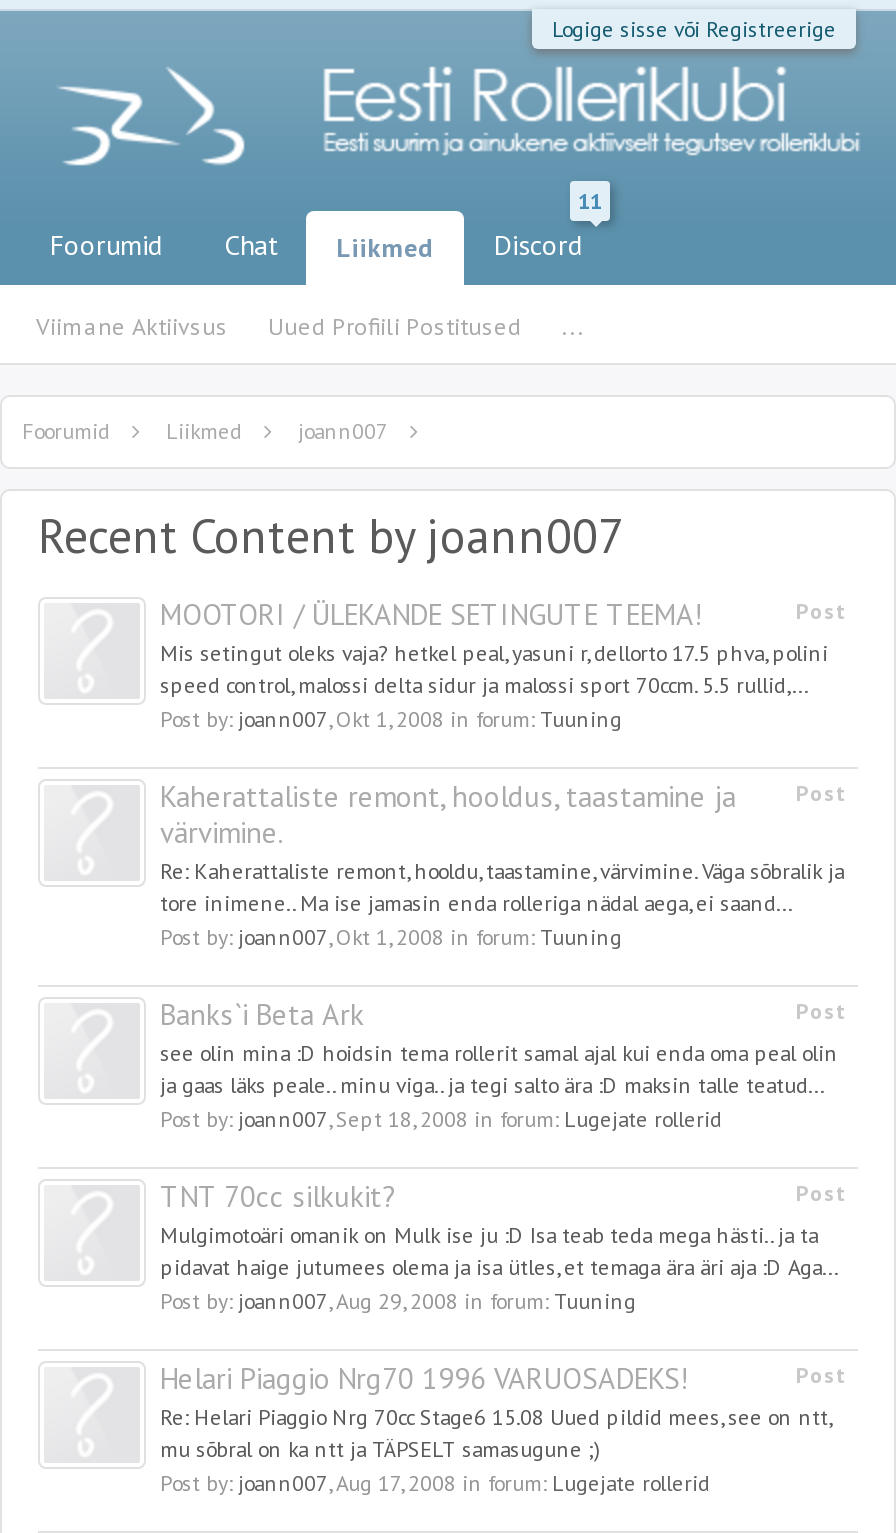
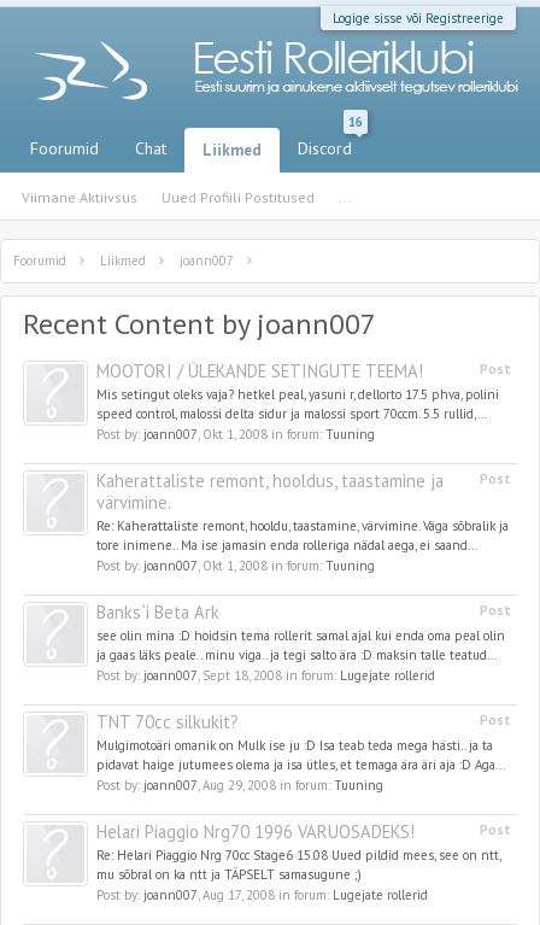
[578,187,602,215] 11 -> [348,113,363,130] 16

